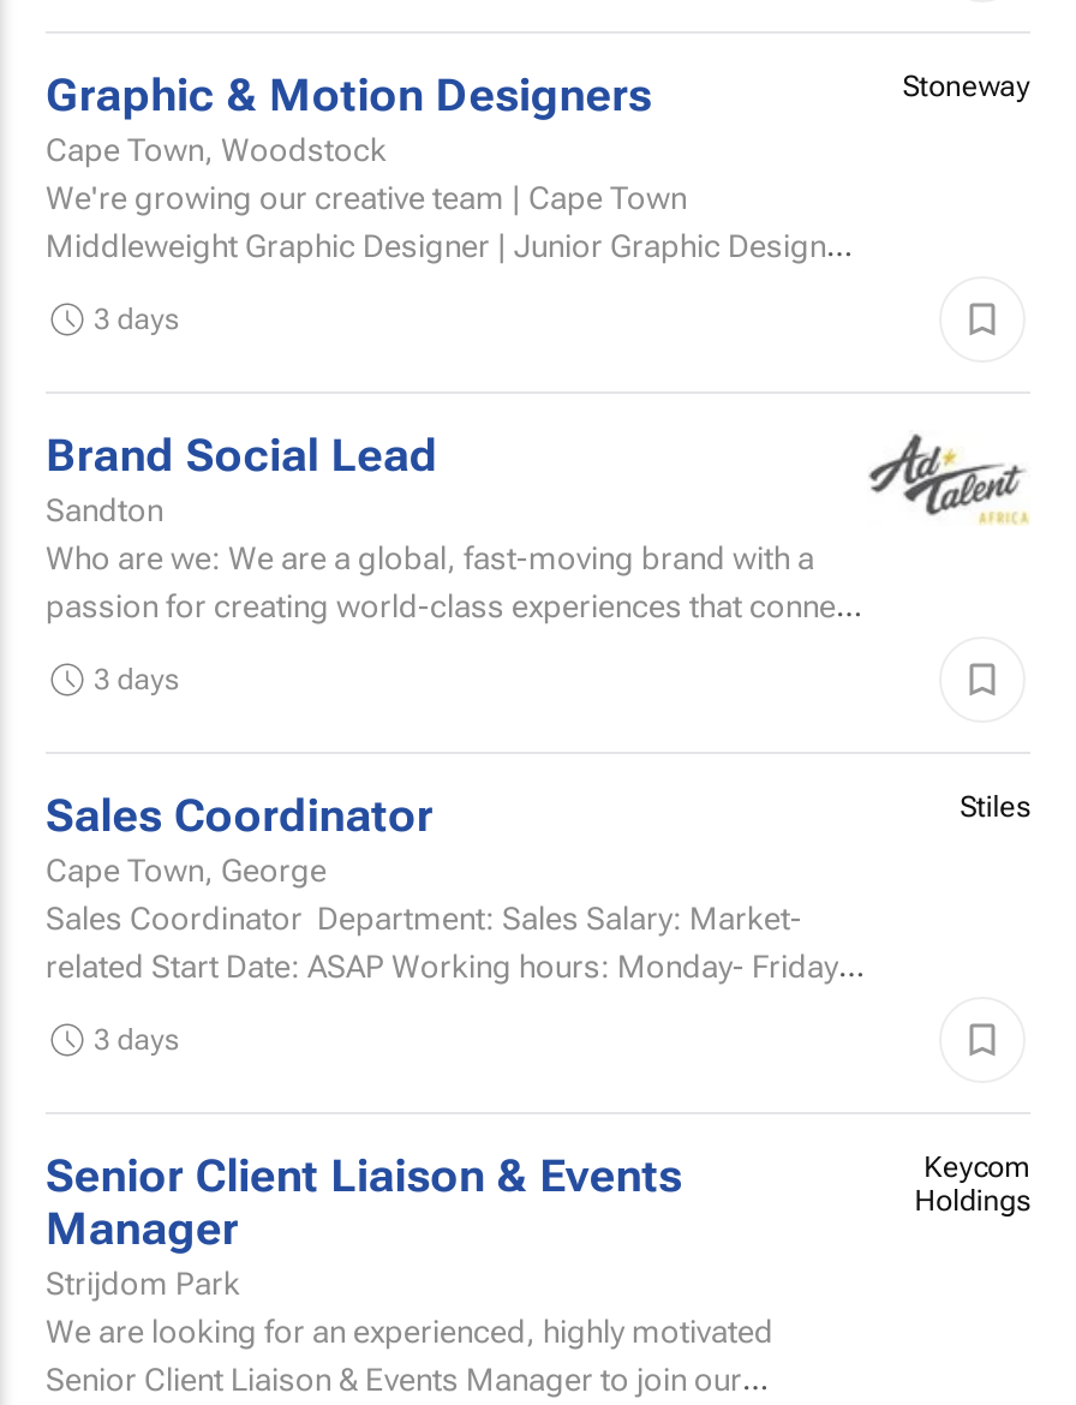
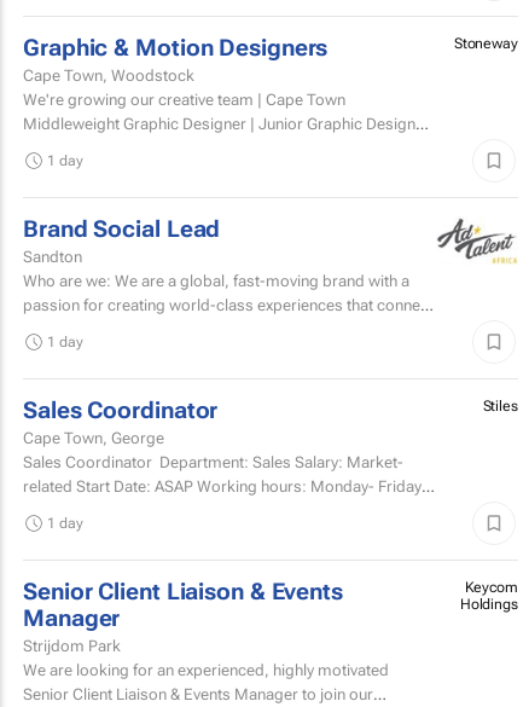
[94,302,179,336] 3 days -> [47,152,83,169] 1 day
[94,662,179,696] 3 days -> [47,333,83,350] 1 day
[94,1022,179,1056] 3 days -> [47,514,83,531] 1 day

